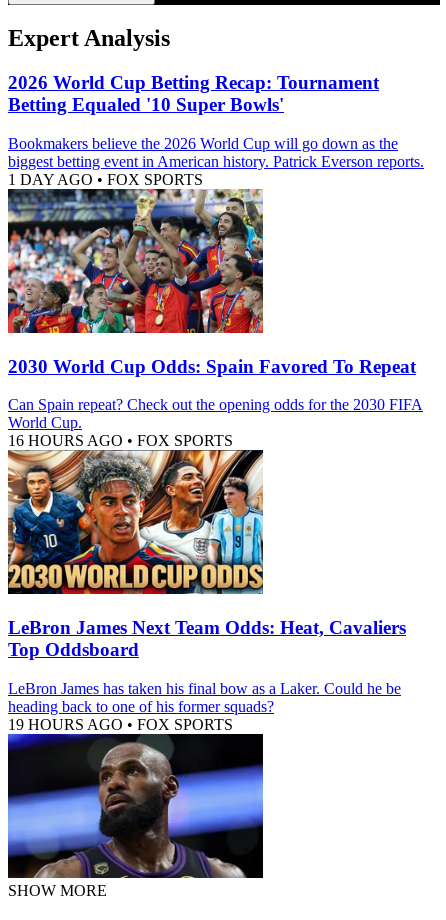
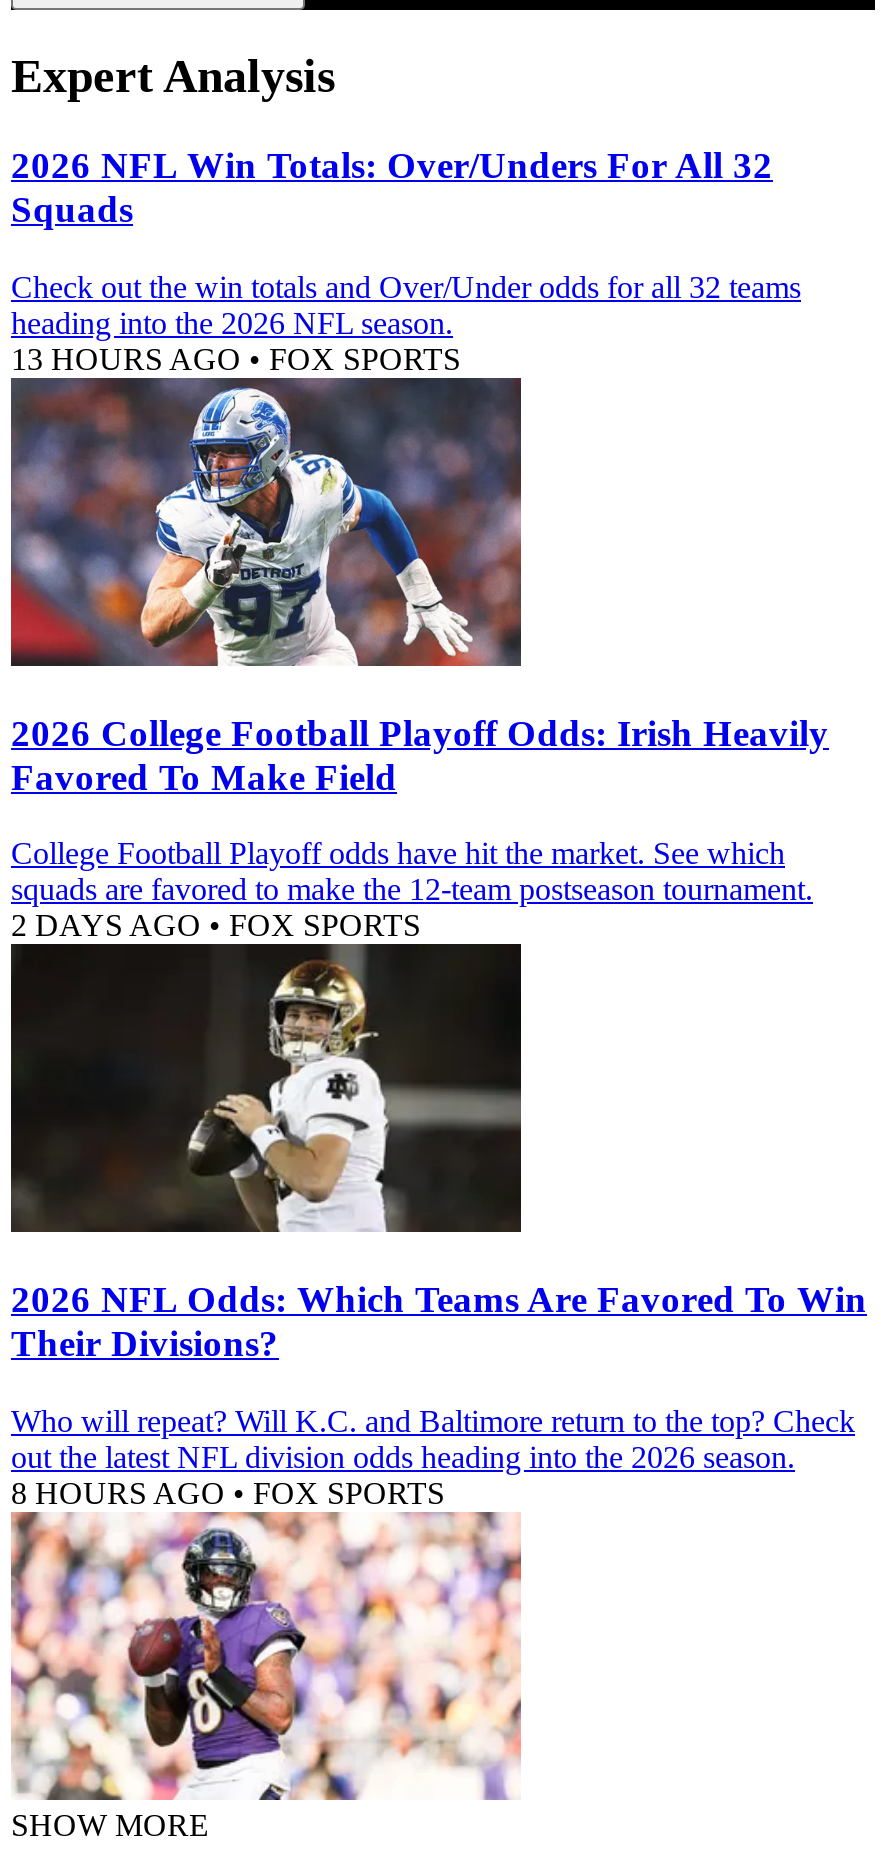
[8,72,379,115] 2026 World Cup Betting Recap: Tournament | Betting Equaled '10 Super Bowls' -> [11,144,773,230] 2026 NFL Win Totals: Over/Unders For All 32 | Squads
[8,135,424,188] Bookmakers believe the 2026 World Cup will go down as the | biggest betting event in American history. Patrick Everson reports. | 1 DAY AGO • FOX SPORTS -> [11,270,801,376] Check out the win totals and Over/Under odds for all 32 teams | heading into the 2026 NFL season. | 13 HOURS AGO • FOX SPORTS
[7,189,416,377] [image] | 2030 World Cup Odds: Spain Favored To Repeat -> [9,398,829,797] [image] | 2026 College Football Playoff Odds: Irish Heavily | Favored To Make Field
[8,396,423,449] Can Spain repeat? Check out the opening odds for the 2030 FIFA | World Cup. | 16 HOURS AGO • FOX SPORTS -> [11,837,813,943] College Football Playoff odds have hit the market. See which | squads are favored to make the 12-team postseason tournament. | 2 DAYS AGO • FOX SPORTS
[7,461,406,660] [image] | LeBron James Next Team Odds: Heat, Cavaliers | Top Oddsboard -> [9,946,867,1364] [image] | 2026 NFL Odds: Which Teams Are Favored To Win | Their Divisions?
[8,680,401,733] LeBron James has taken his final bow as a Laker. Could he be | heading back to one of his former squads? | 19 HOURS AGO • FOX SPORTS -> [11,1404,855,1510] Who will repeat? Will K.C. and Baltimore return to the top? Check | out the latest NFL division odds heading into the 2026 season. | 8 HOURS AGO • FOX SPORTS
[7,744,264,879] [image] -> [9,1512,523,1802] [image]

